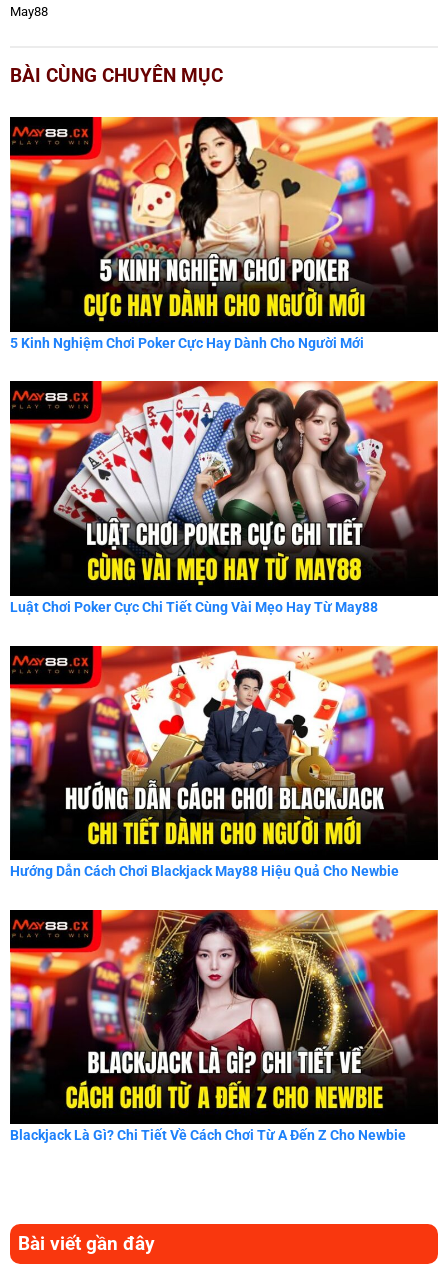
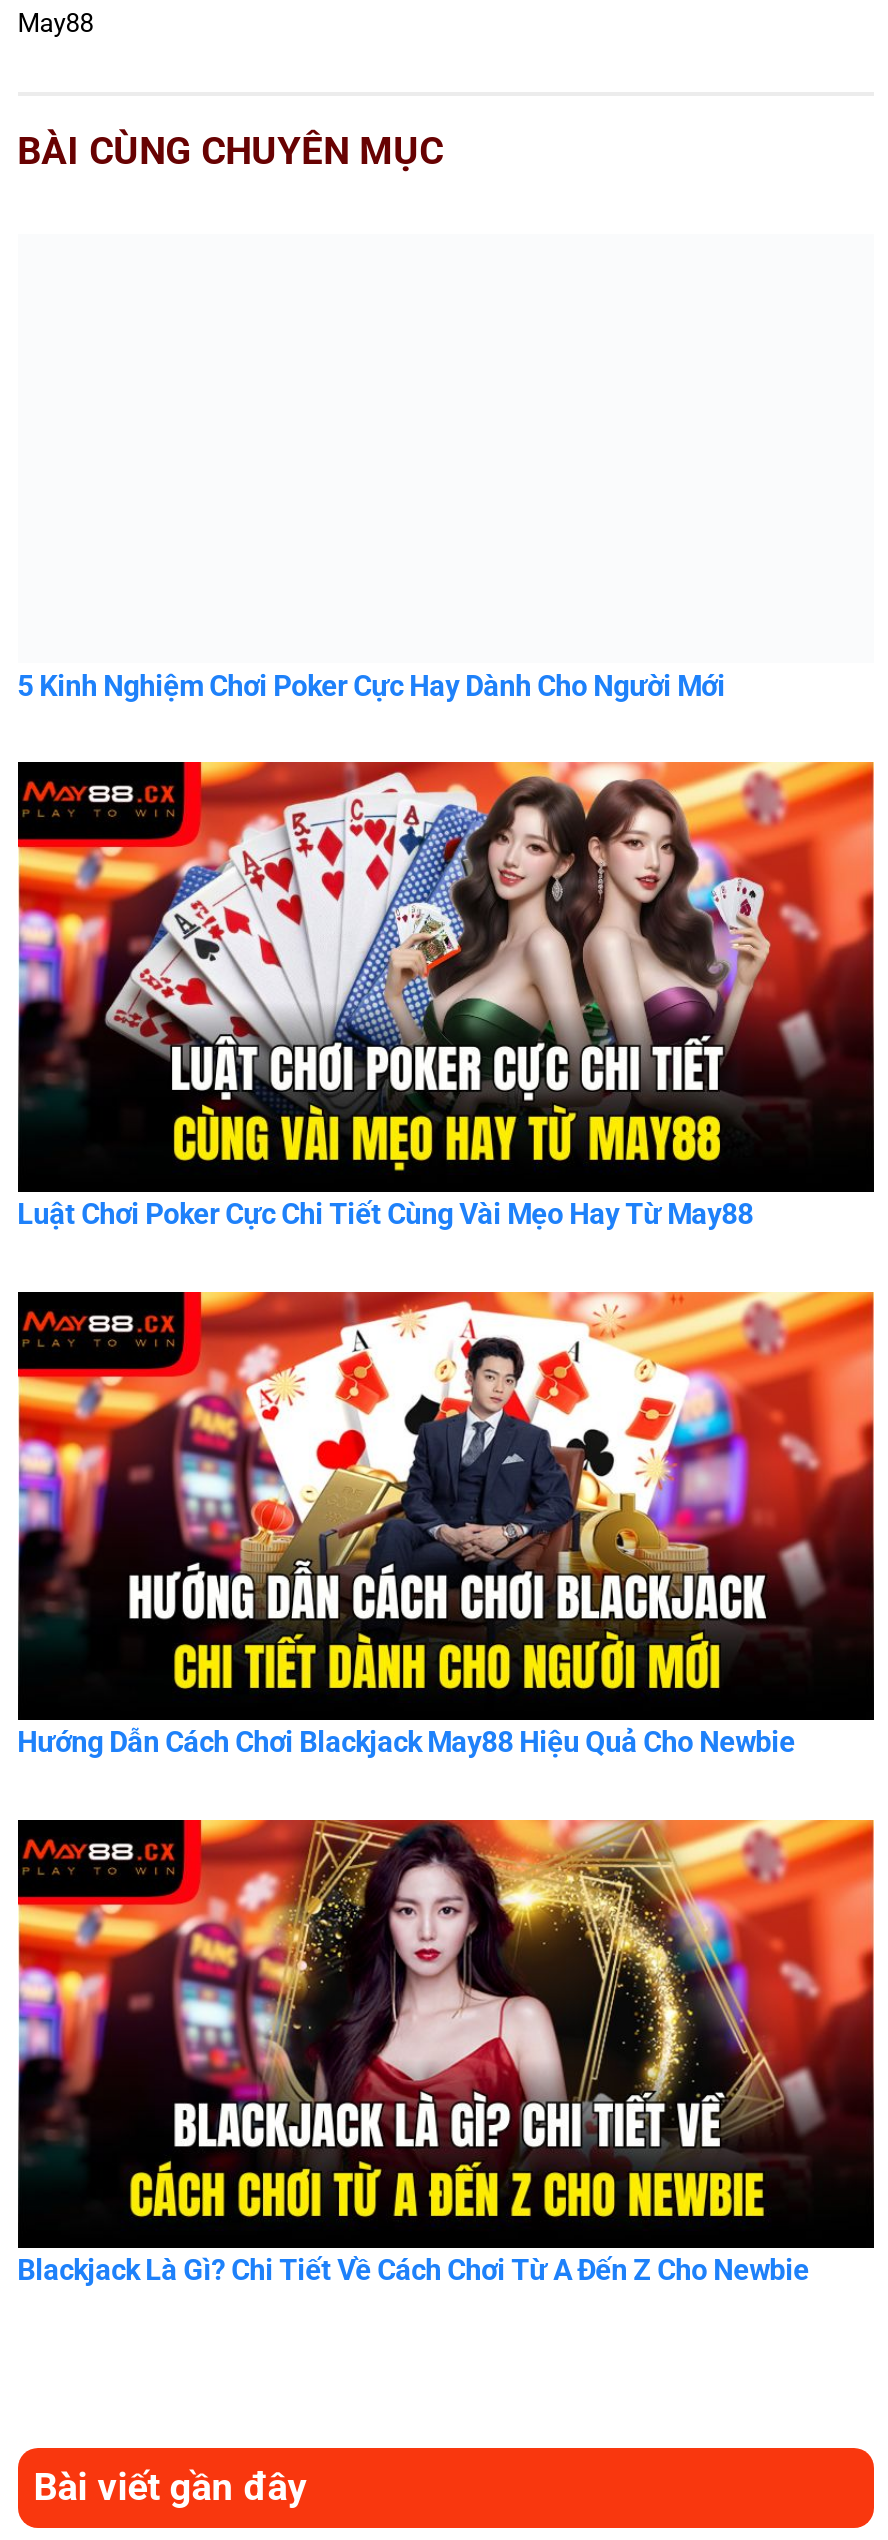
[9,116,439,333] [image] -> none

